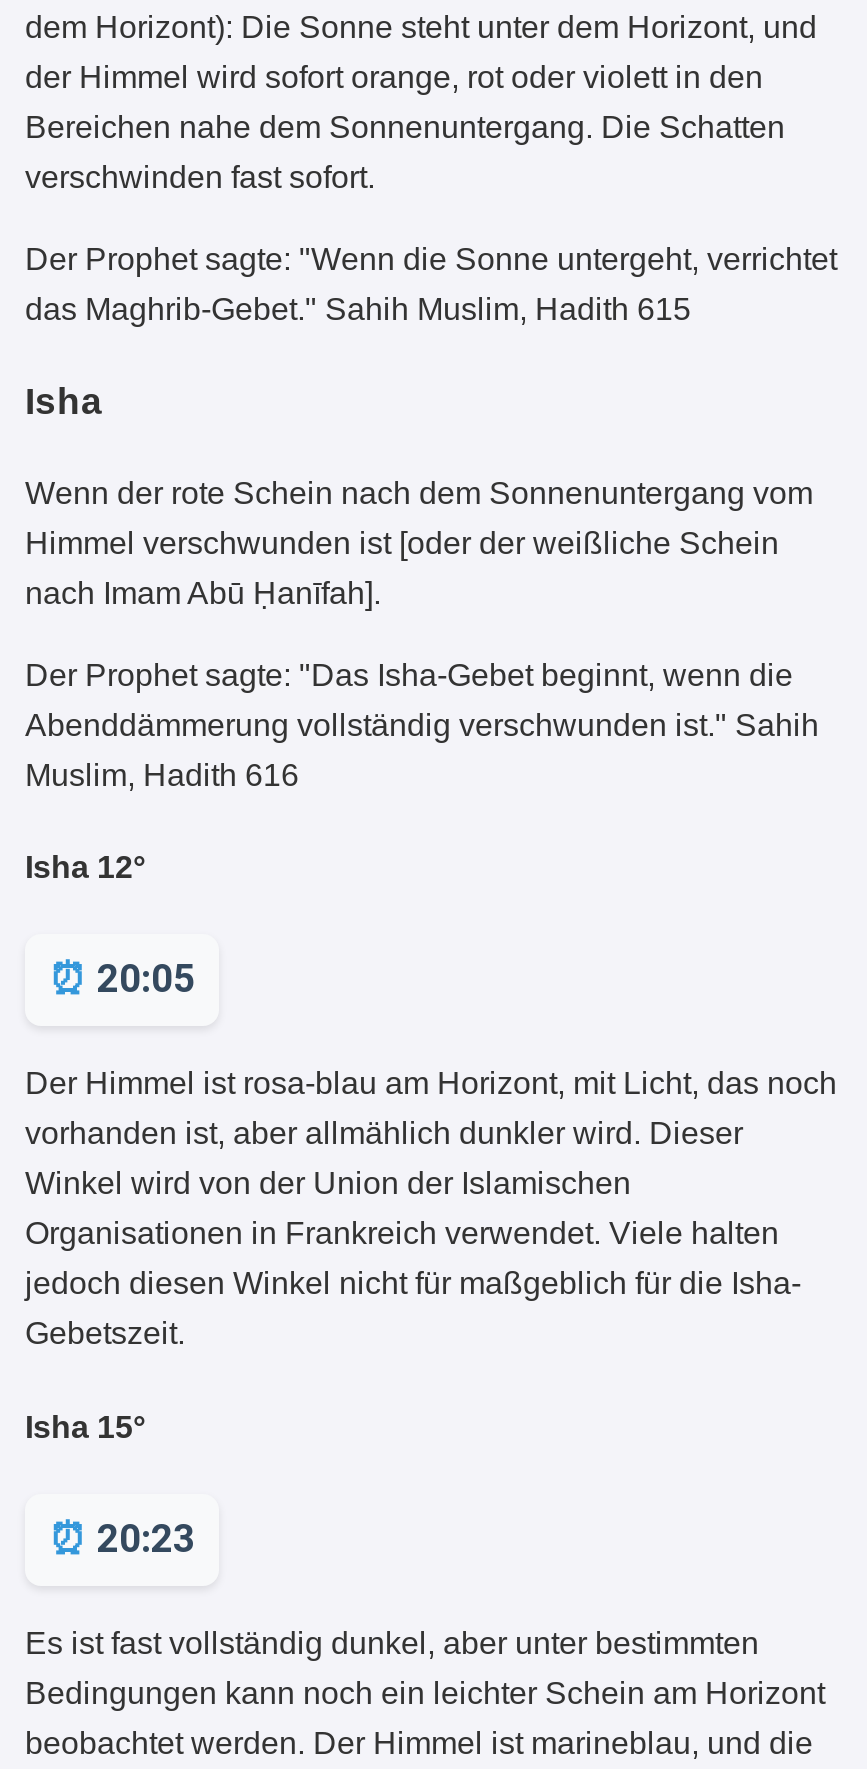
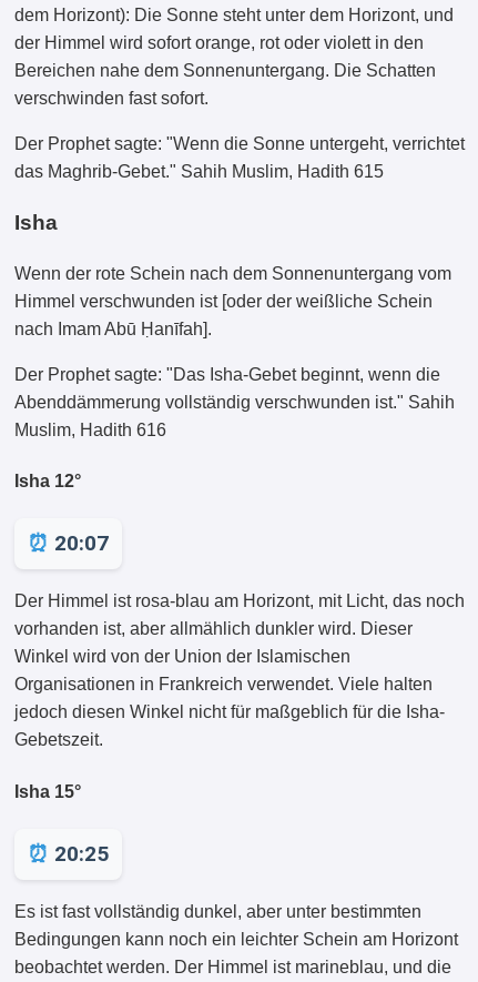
[97,956,195,1002] 20:05 -> [54,531,109,556] 20:07
[97,1516,195,1562] 20:23 -> [54,841,109,866] 20:25

